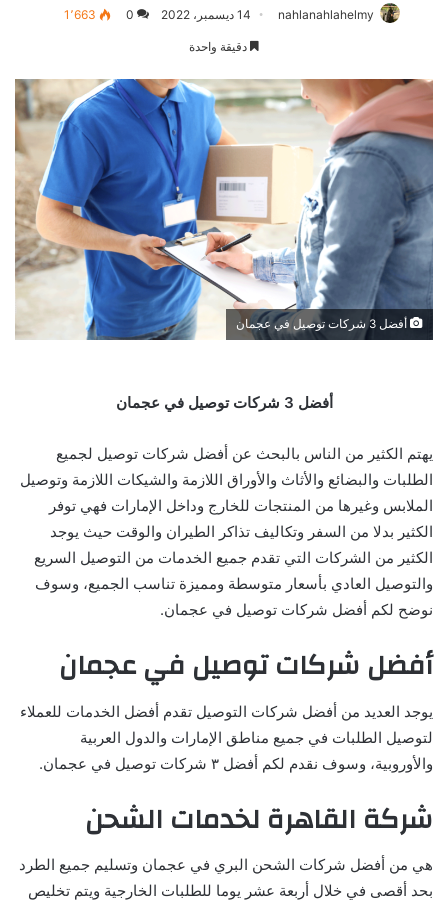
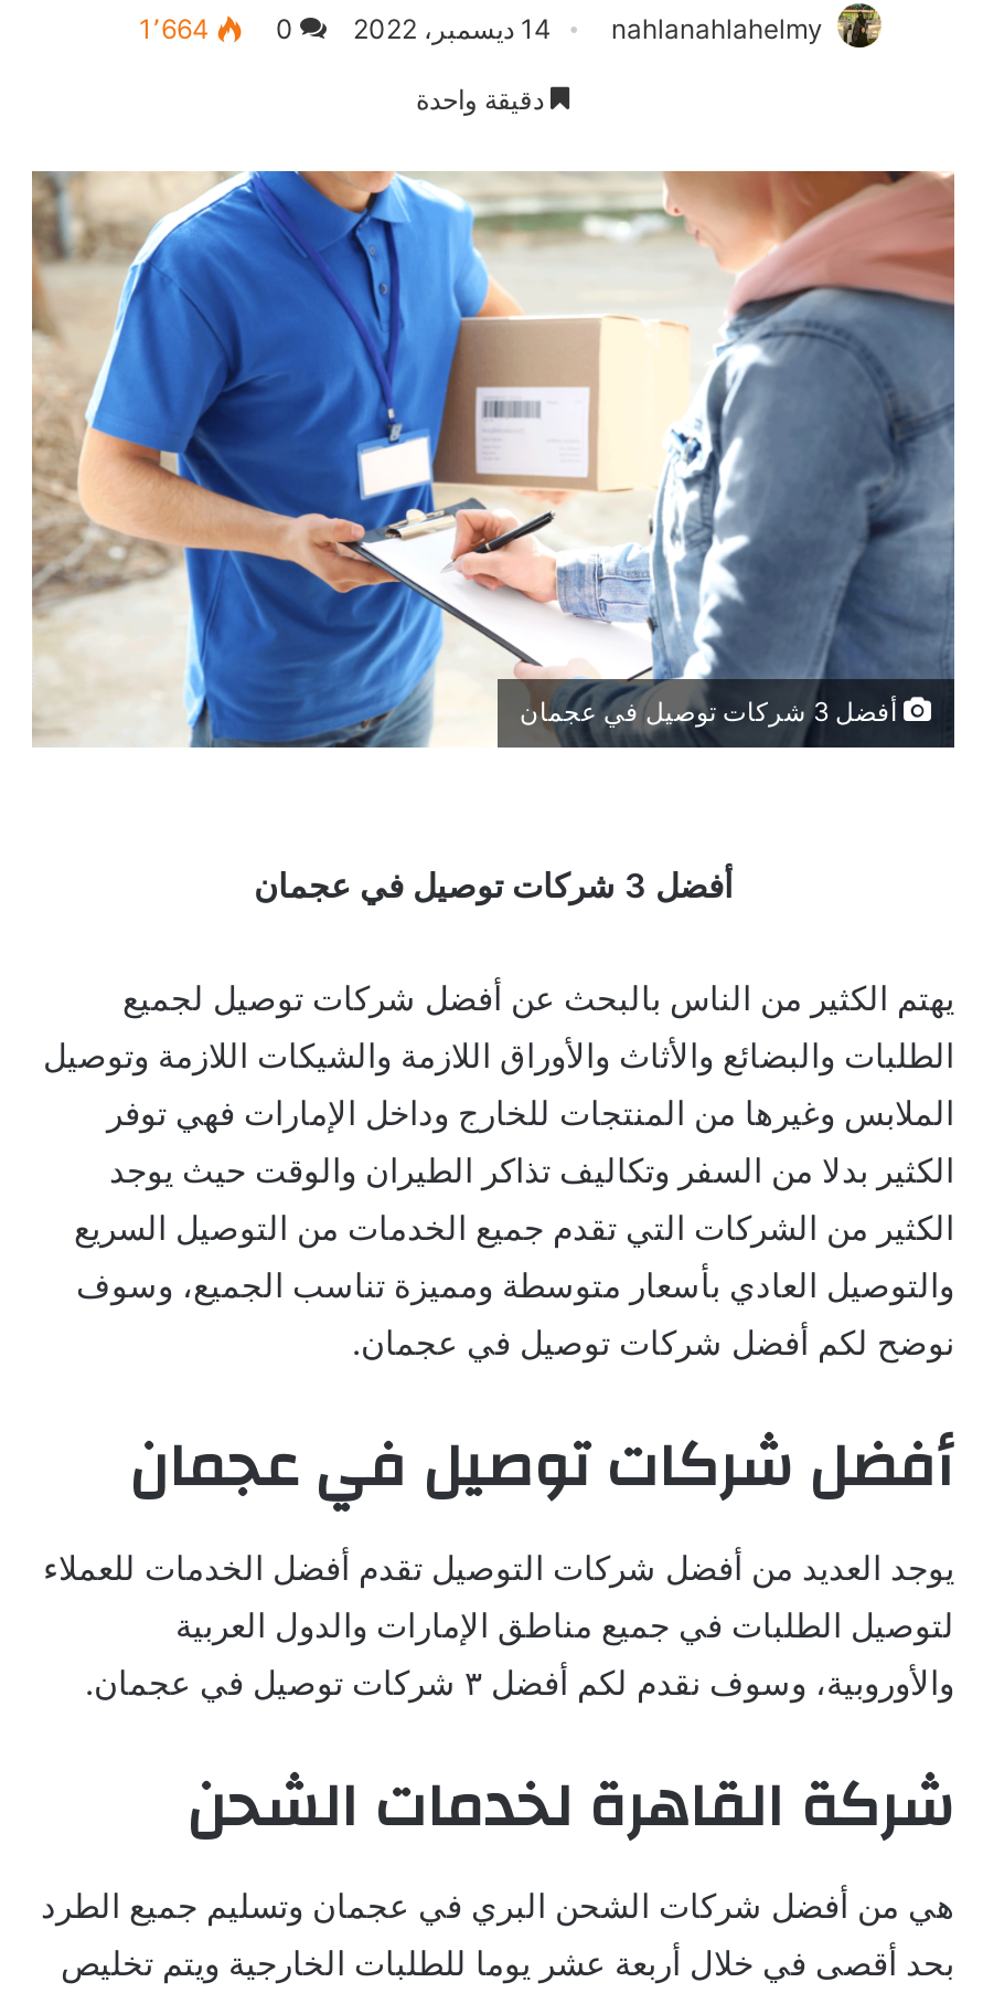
[63,7,133,22] 1٬663 0 -> [139,13,293,46] 1٬664 0

